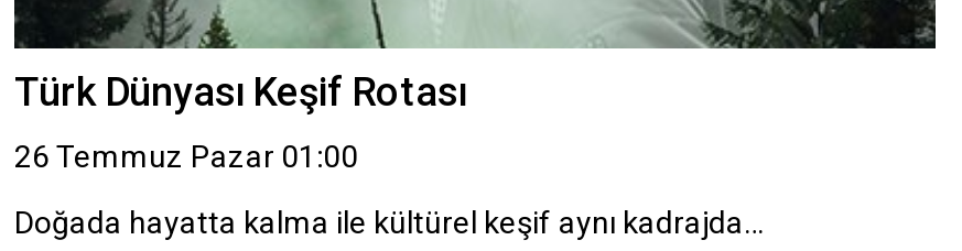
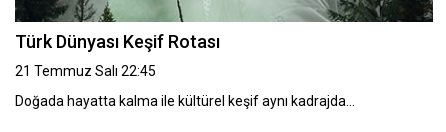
[14,138,358,173] 26 Temmuz Pazar 01:00 -> [15,63,156,79] 21 Temmuz Salı 22:45

